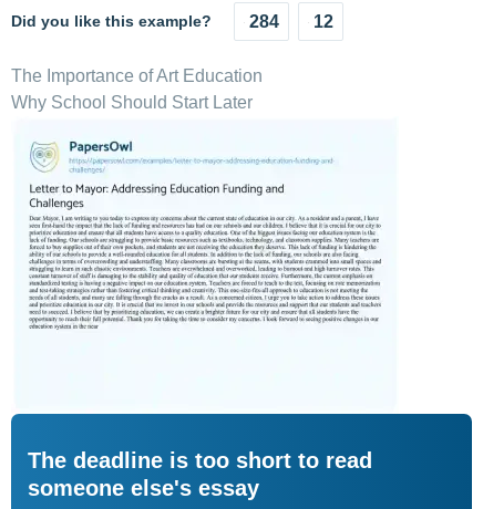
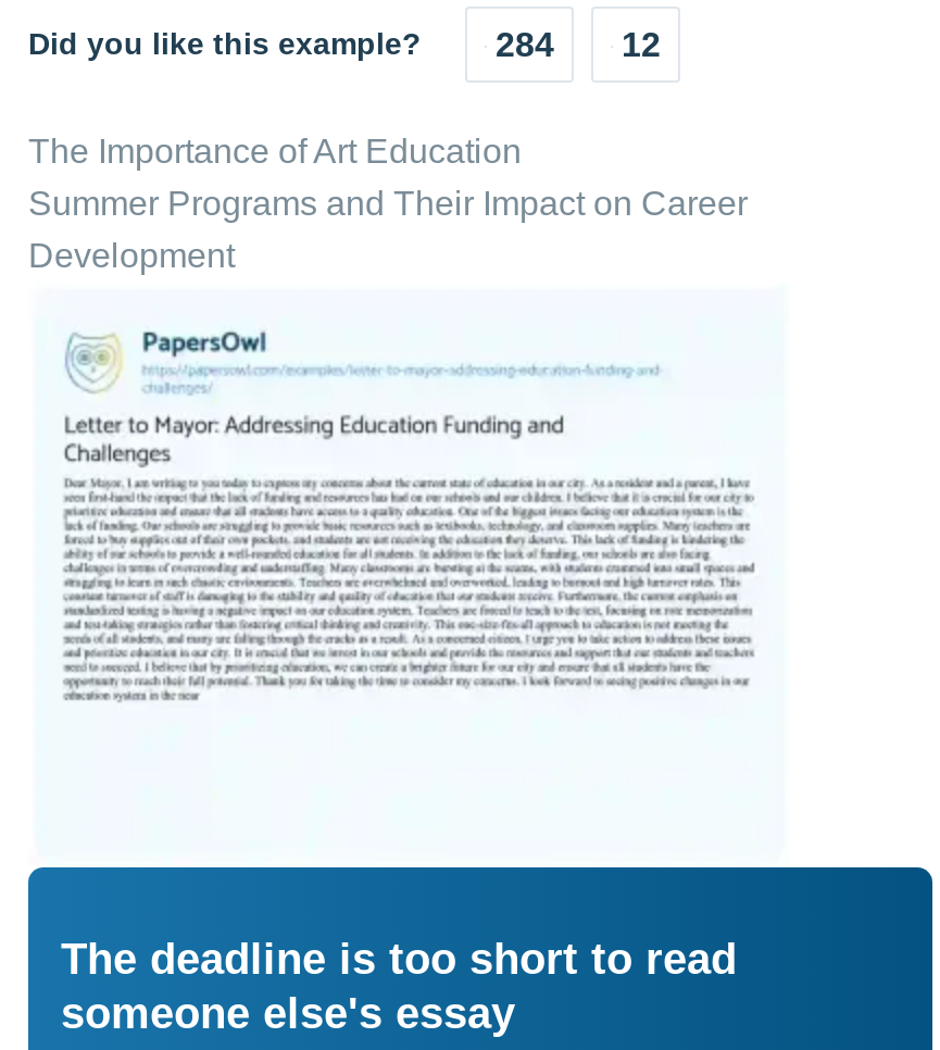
[11,93,253,112] Why School Should Start Later -> [28,185,748,274] Summer Programs and Their Impact on Career | Development

